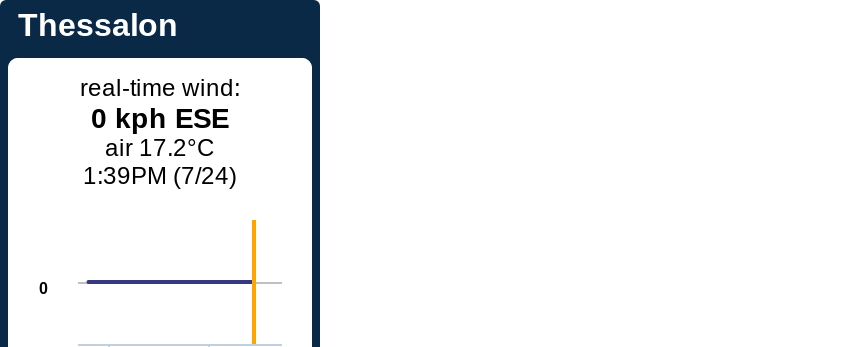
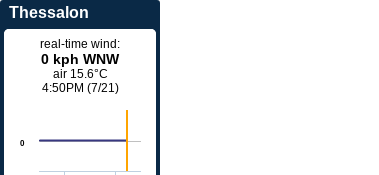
[83,102,237,190] 0 kph ESE | air17.2°C | 1:39PM (7/24) -> [41,51,119,95] 0 kph WNW | air15.6°C | 4:50PM (7/21)

